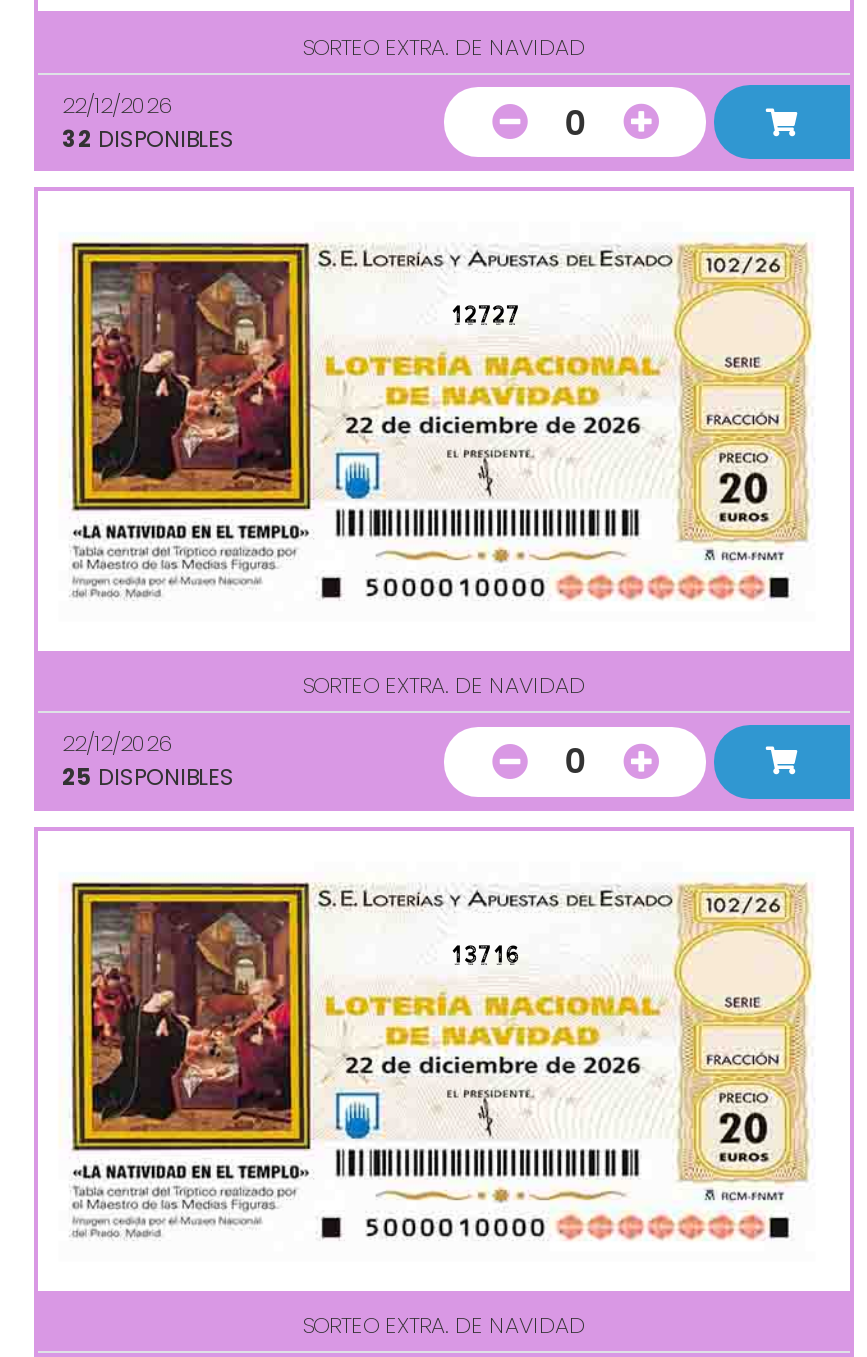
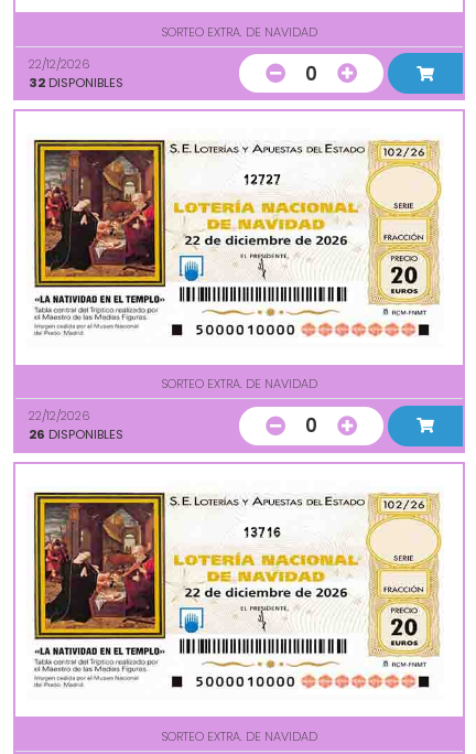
[62,762,234,794] 25 DISPONIBLES -> [29,426,123,443] 26 DISPONIBLES

